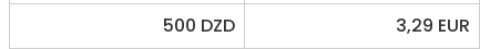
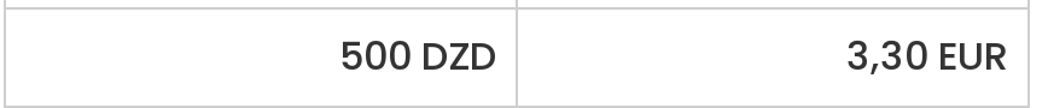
[396,13,470,38] 3,29 EUR -> [846,29,1008,84] 3,30 EUR

